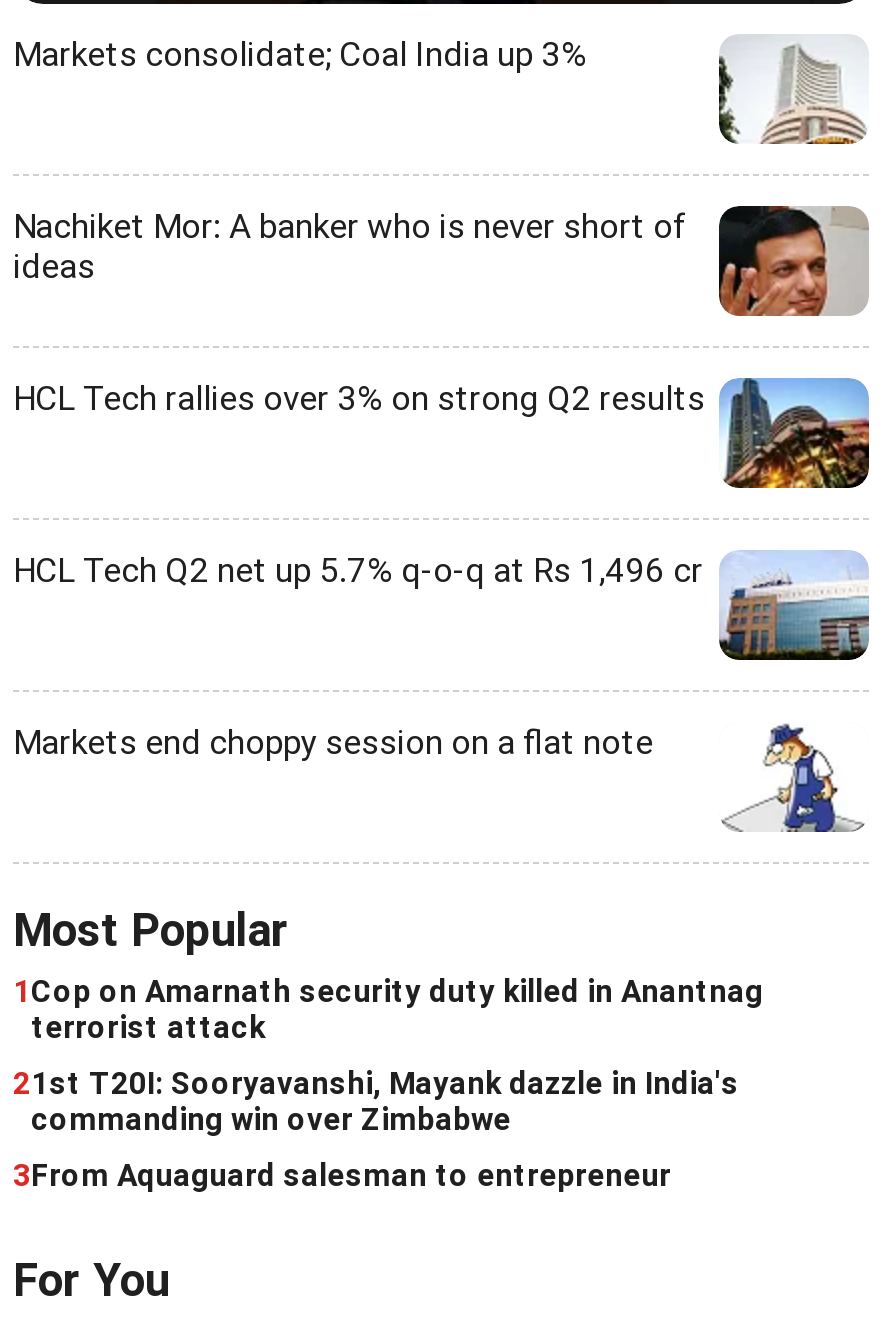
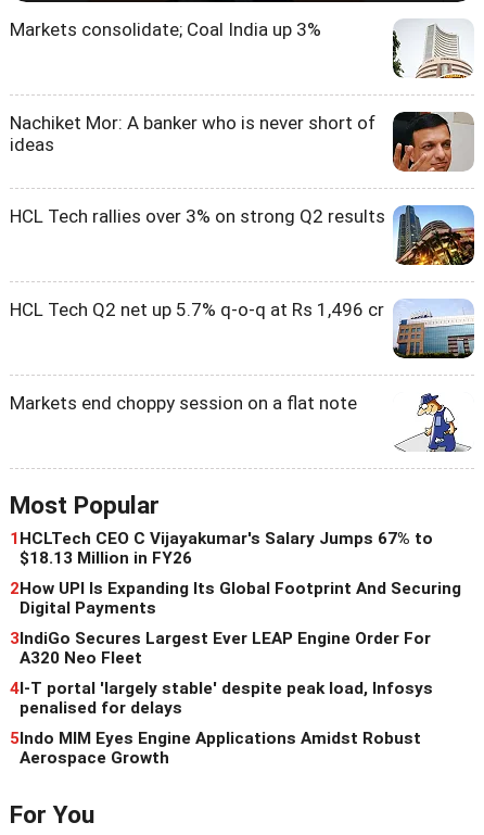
[13,974,763,1194] 1 Cop on Amarnath security duty killed in Anantnag | terrorist attack | 21st T20I: Sooryavanshi, Mayank dazzle in India's | commanding win over Zimbabwe | 3From Aquaguard salesman to entrepreneur -> [10,529,461,768] 1 HCLTech CEO C Vijayakumar's Salary Jumps 67% to | $18.13 Million in FY26 | 2How UPI Is Expanding Its Global Footprint And Securing | Digital Payments | 3IndiGo Secures Largest Ever LEAP Engine Order For | A320 Neo Fleet | 4I-T portal 'largely stable' despite peak load, Infosys | penalised for delays | 5Indo MIM Eyes Engine Applications Amidst Robust | Aerospace Growth

